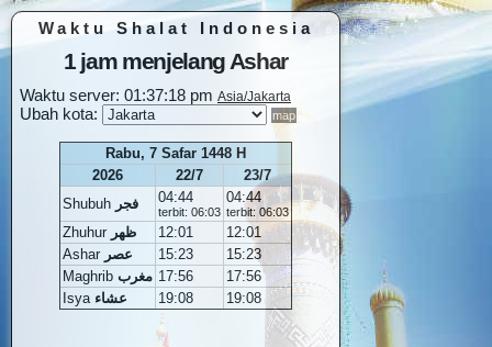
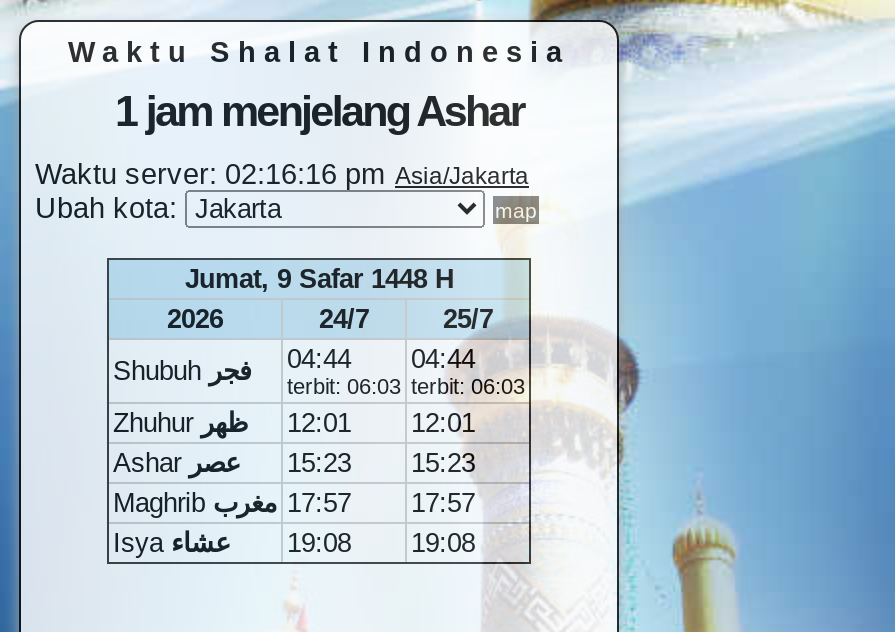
[20,87,291,104] Waktu server: 01:37:18 pm Asia/Jakarta -> [35,158,529,190] Waktu server: 02:16:16 pm Asia/Jakarta
[105,145,246,161] Rabu, 7 Safar 1448 H -> [185,263,453,293] Jumat, 9 Safar 1448 H
[176,167,203,183] 22/7 -> [319,303,369,333] 24/7
[244,167,271,183] 23/7 -> [443,303,493,333] 25/7
[63,268,193,284] Maghrib مغرب 17:56 -> [113,487,351,517] Maghrib مغرب 17:57
[226,268,261,284] 17:56 -> [411,487,475,517] 17:57

